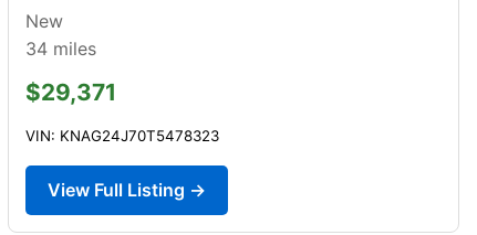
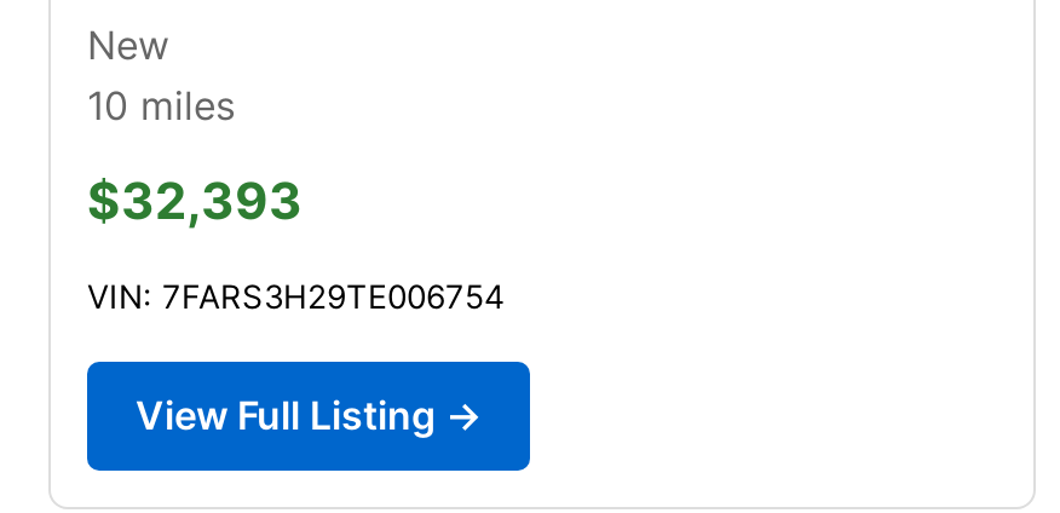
[25,37,96,59] 34 miles -> [87,81,235,129] 10 miles
[25,78,116,106] $29,371 -> [87,170,303,231] $32,393
[25,127,219,144] VIN: KNAG24J70T5478323 -> [87,277,506,316] VIN: 7FARS3H29TE006754

